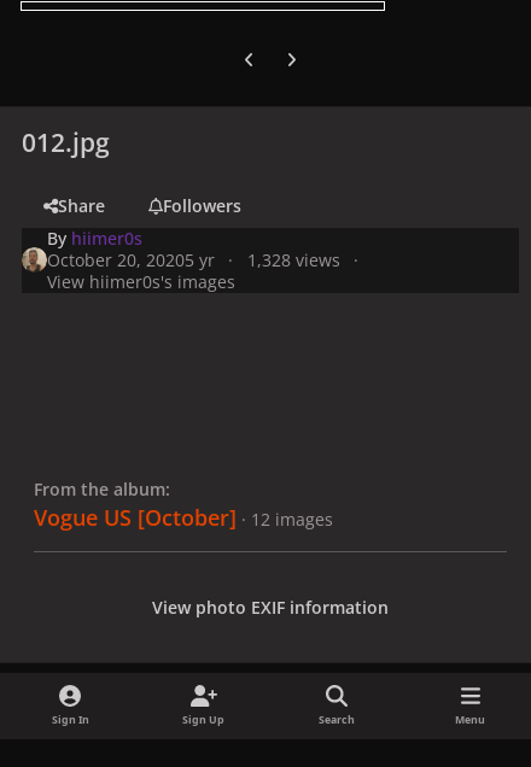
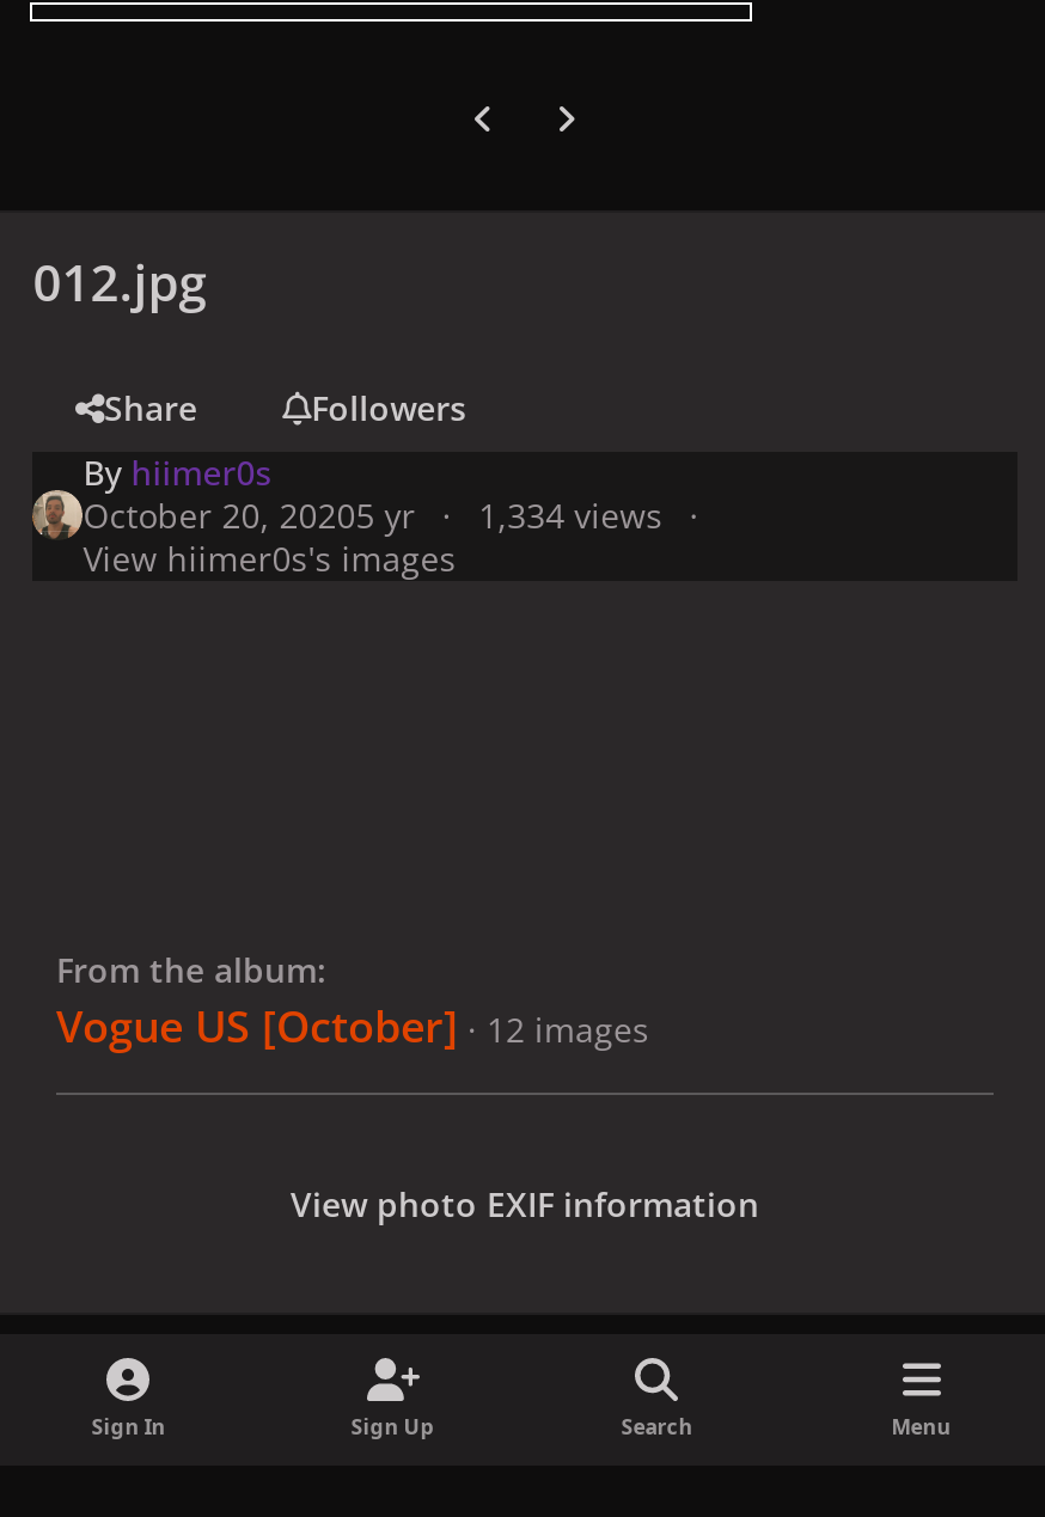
[47,248,340,271] October 20, 20205 yr 1,328 views -> [83,491,663,537] October 20, 20205 yr 1,334 views

